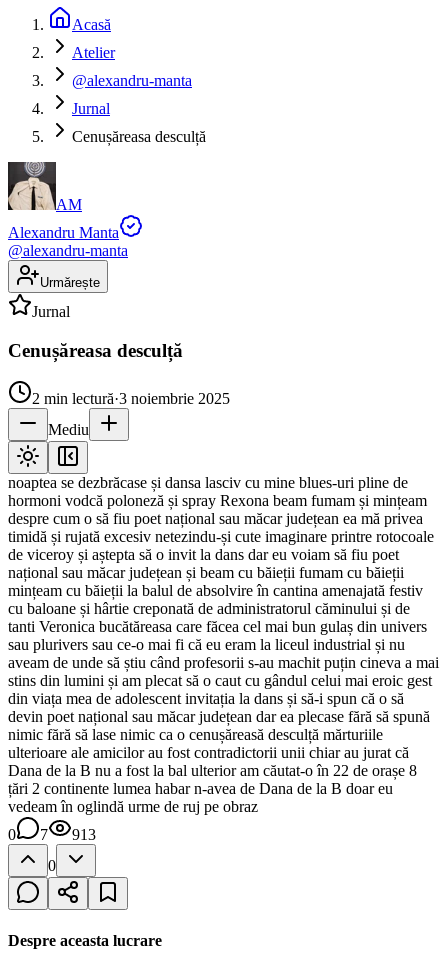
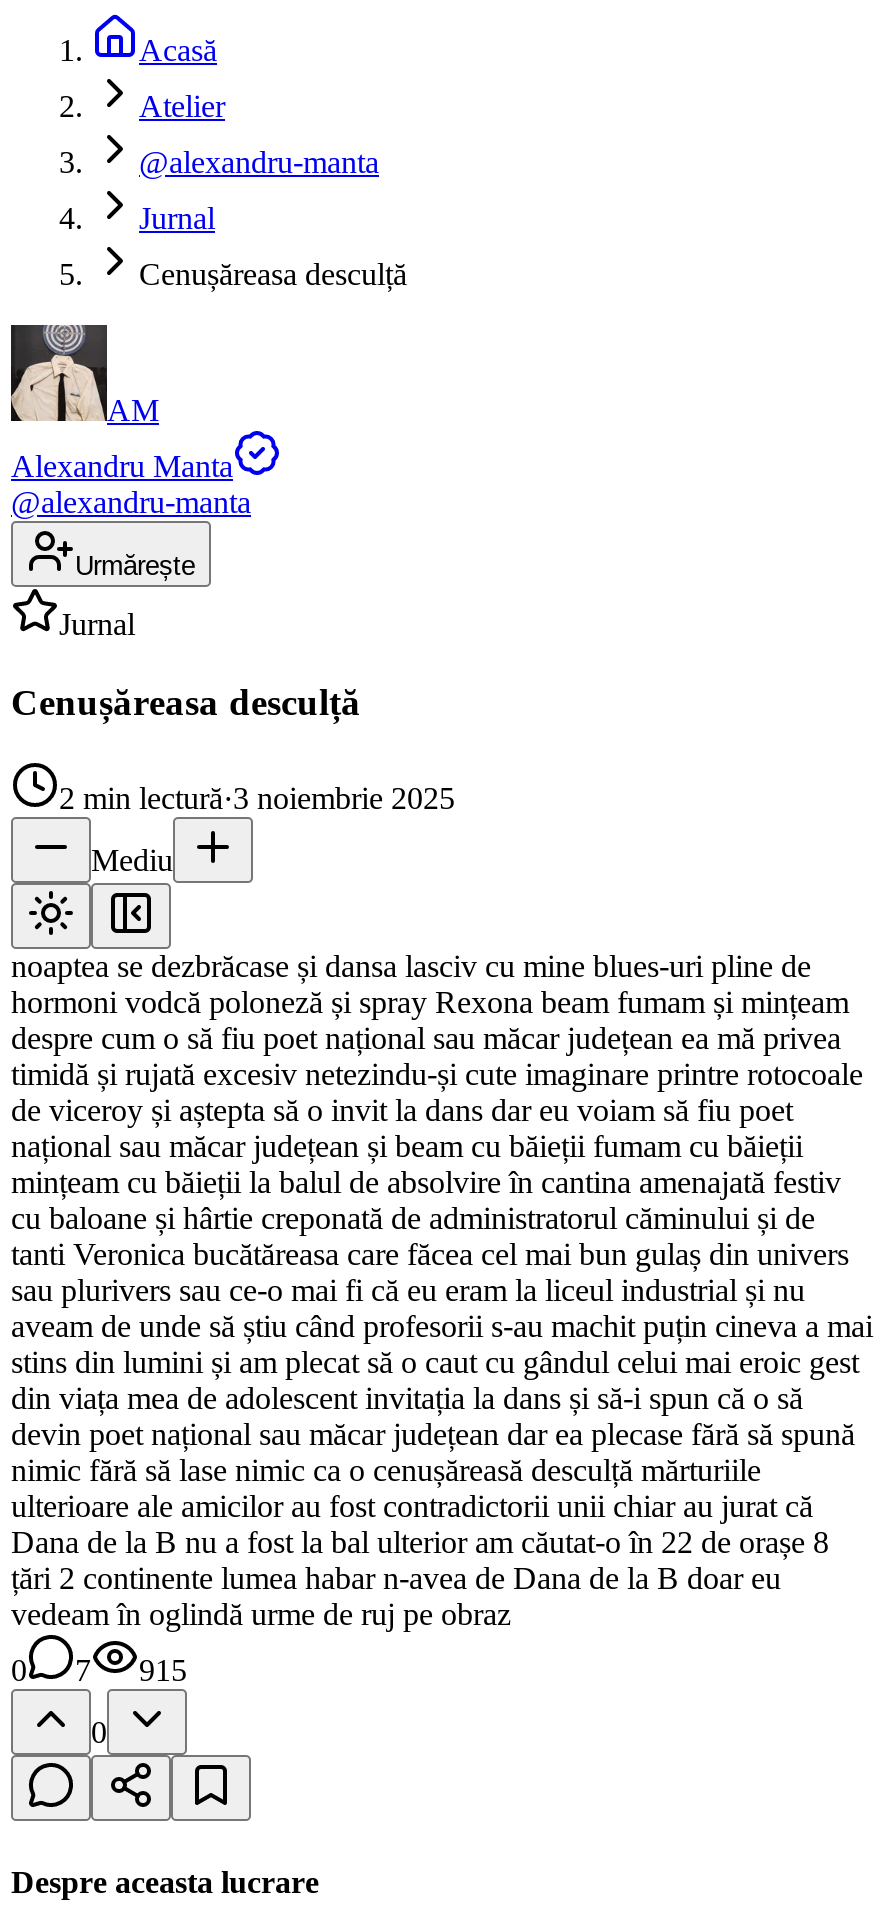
[8,826,96,843] 0 7 913 -> [11,1654,187,1688] 0 7 915

